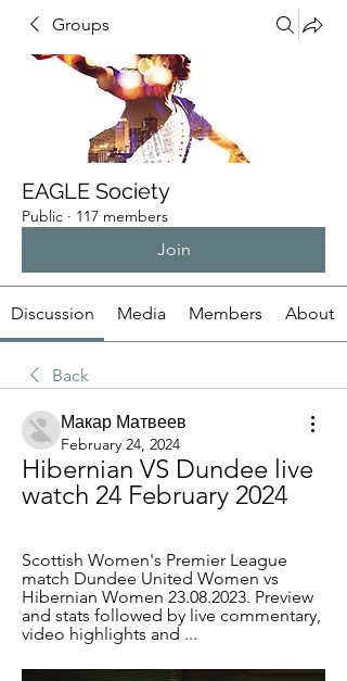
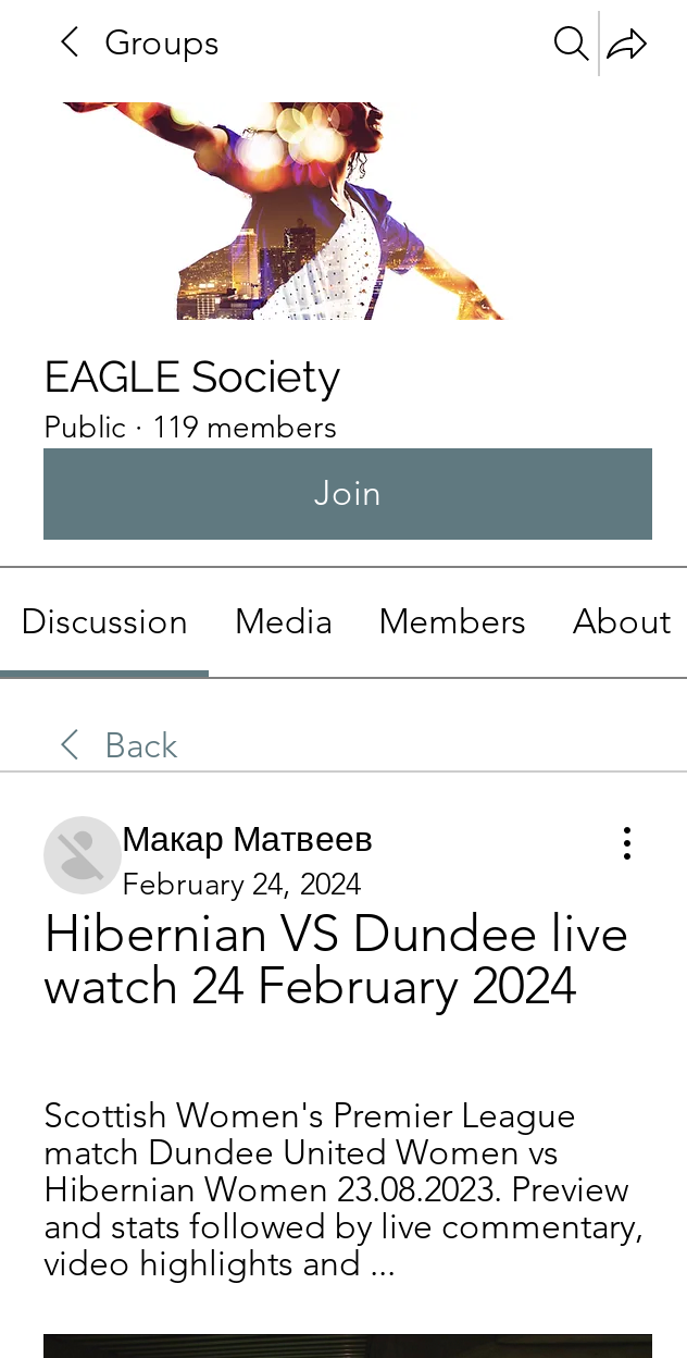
[22,206,168,226] Public · 117 members -> [43,407,337,446] Public · 119 members

